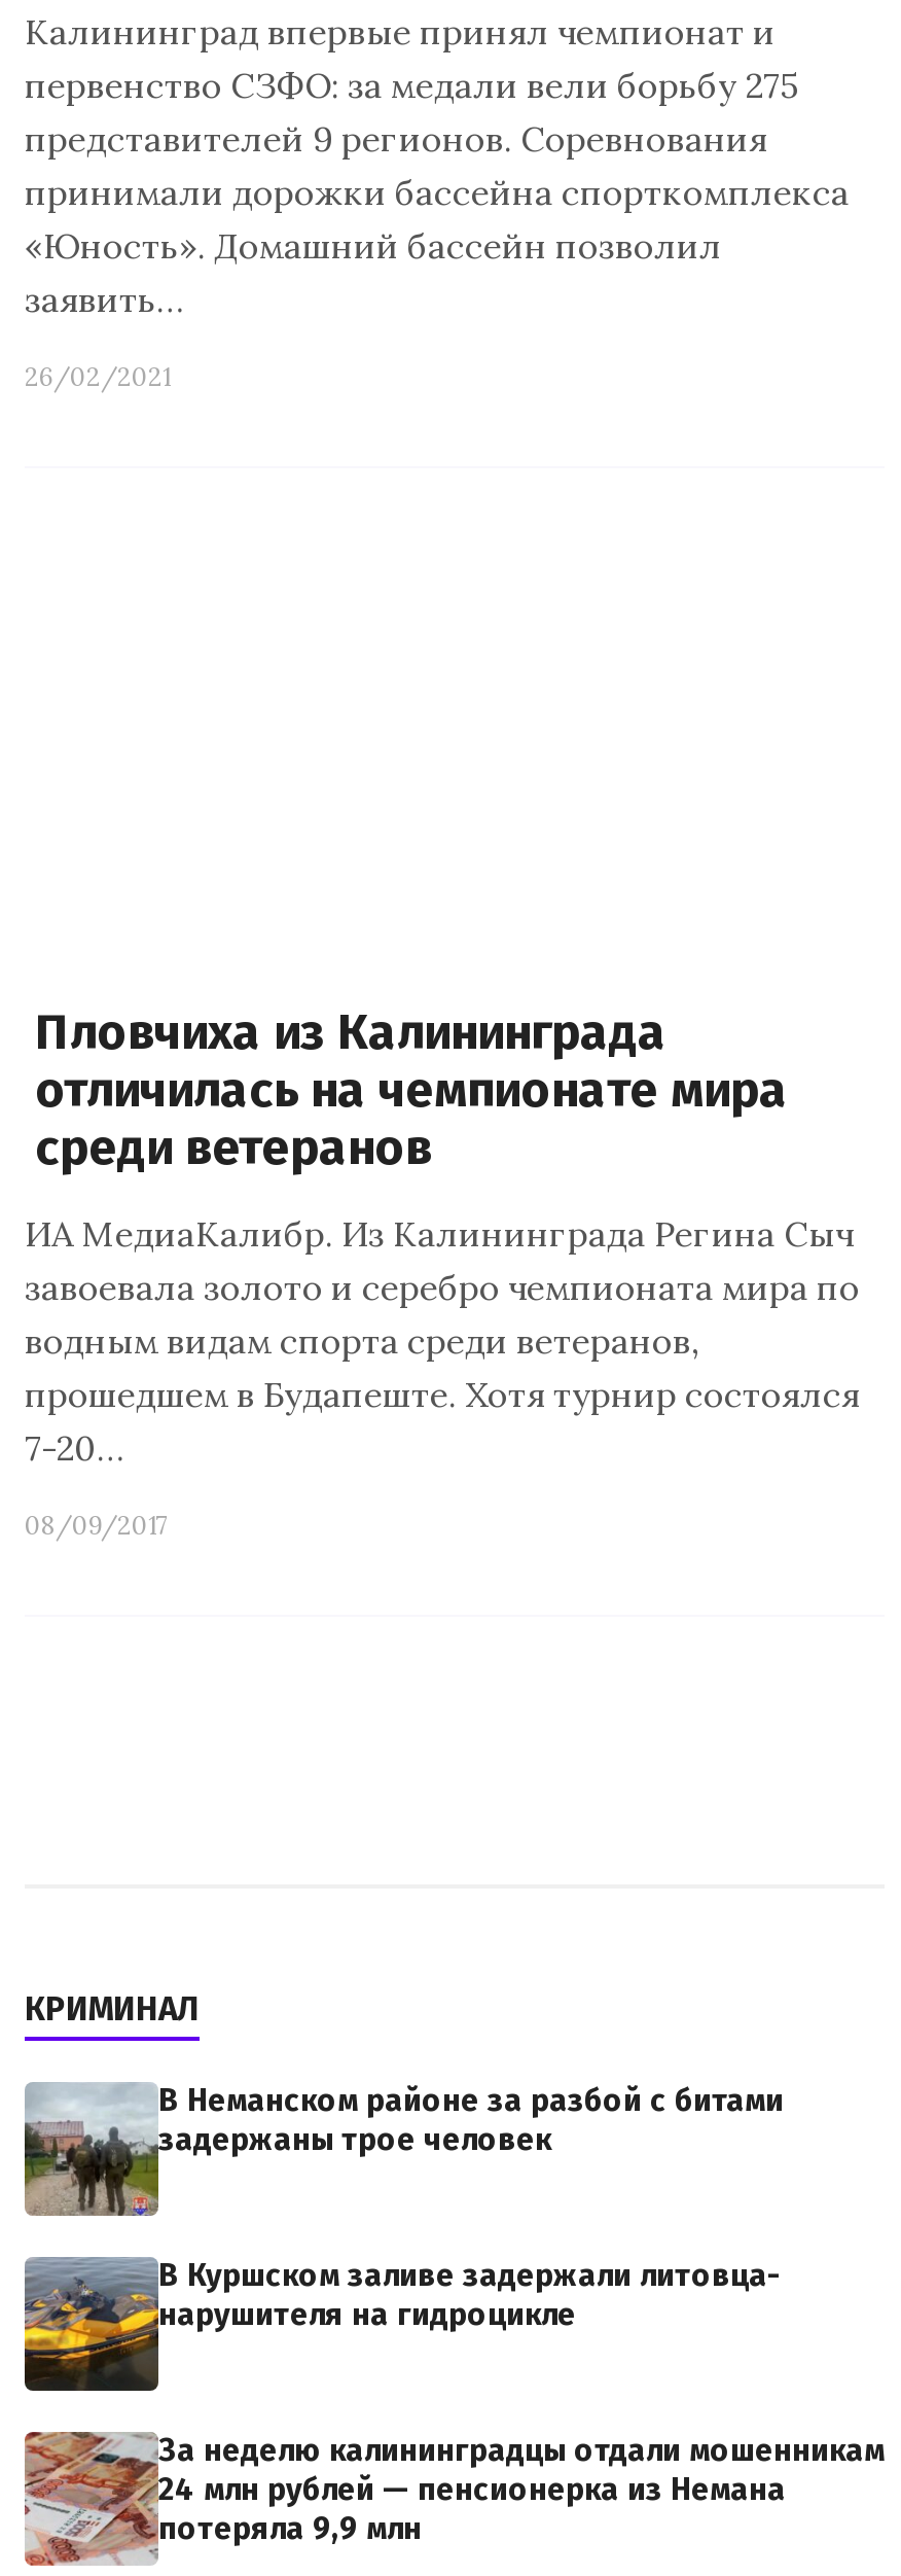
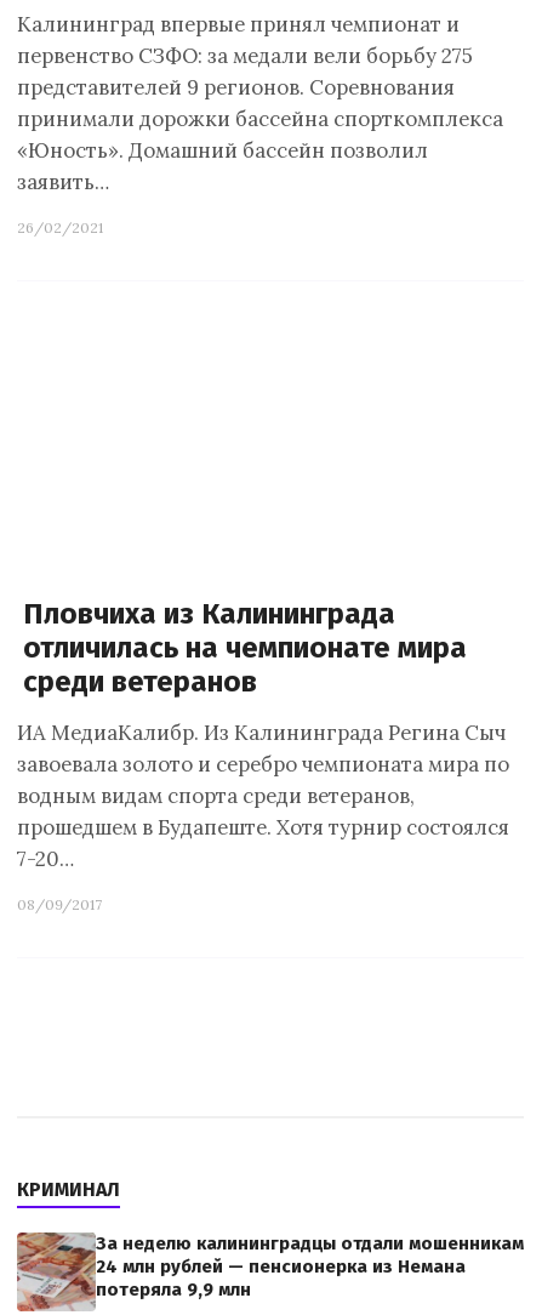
[23,2082,784,2216] [image] | В Неманском районе за разбой с битами | задержаны трое человек -> none
[23,2255,782,2393] [image] | В Куршском заливе задержали литовца- | нарушителя на гидроцикле -> none

